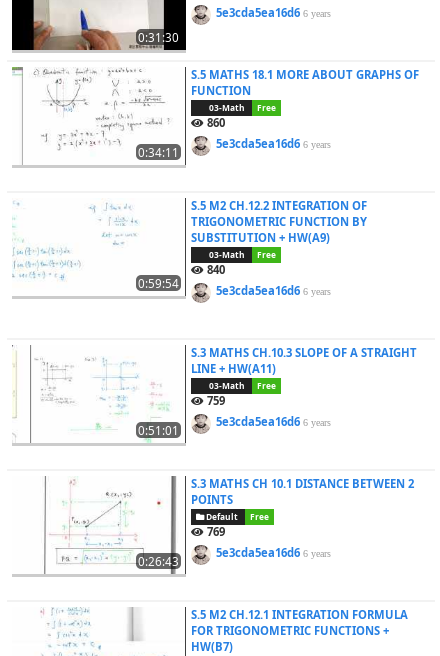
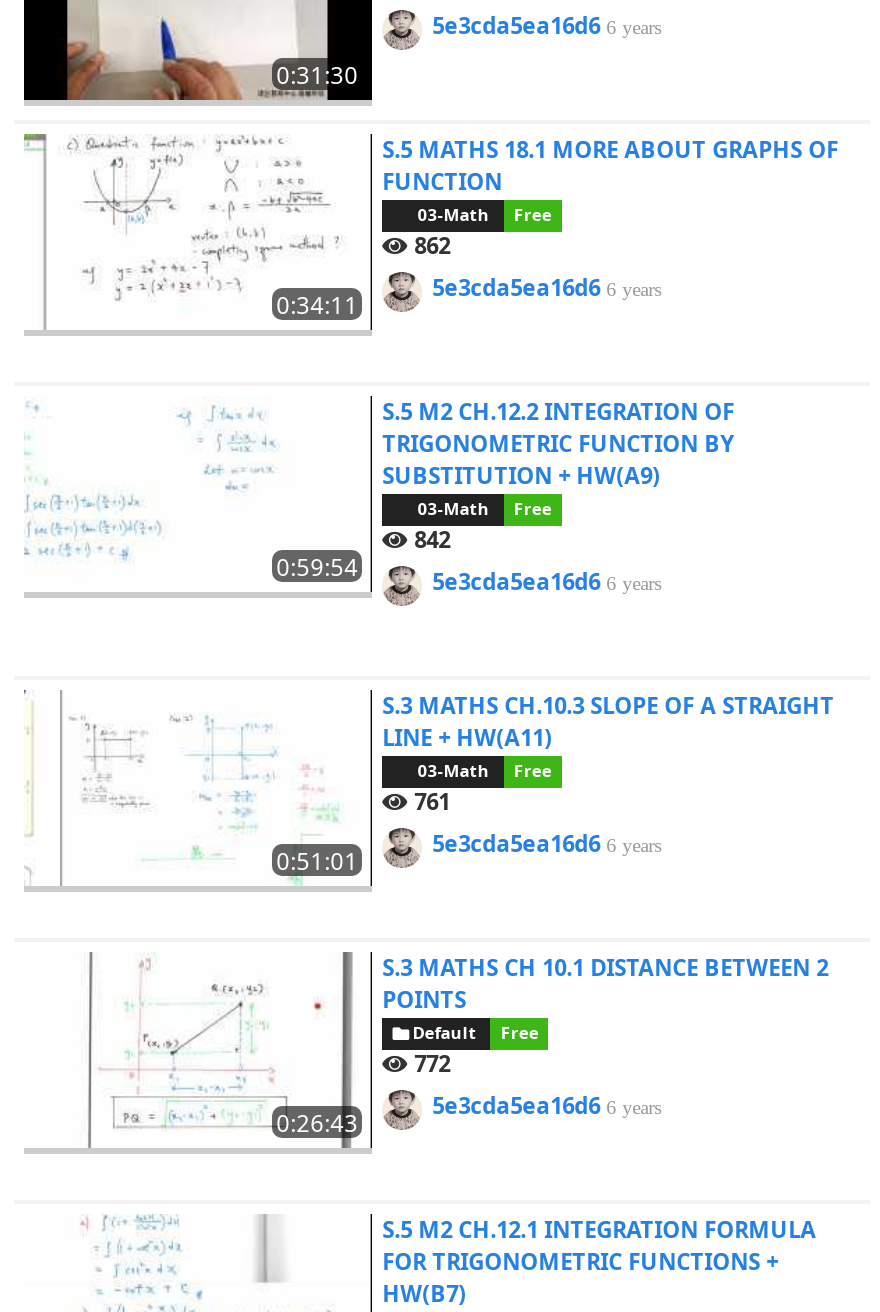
[204,115,225,130] 860 -> [408,230,450,260] 862
[204,262,225,277] 840 -> [408,524,450,554] 842
[204,393,225,408] 759 -> [408,786,450,816] 761
[204,524,225,539] 769 -> [408,1048,450,1078] 772

